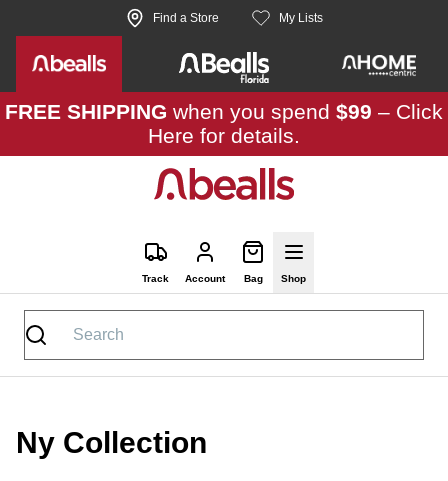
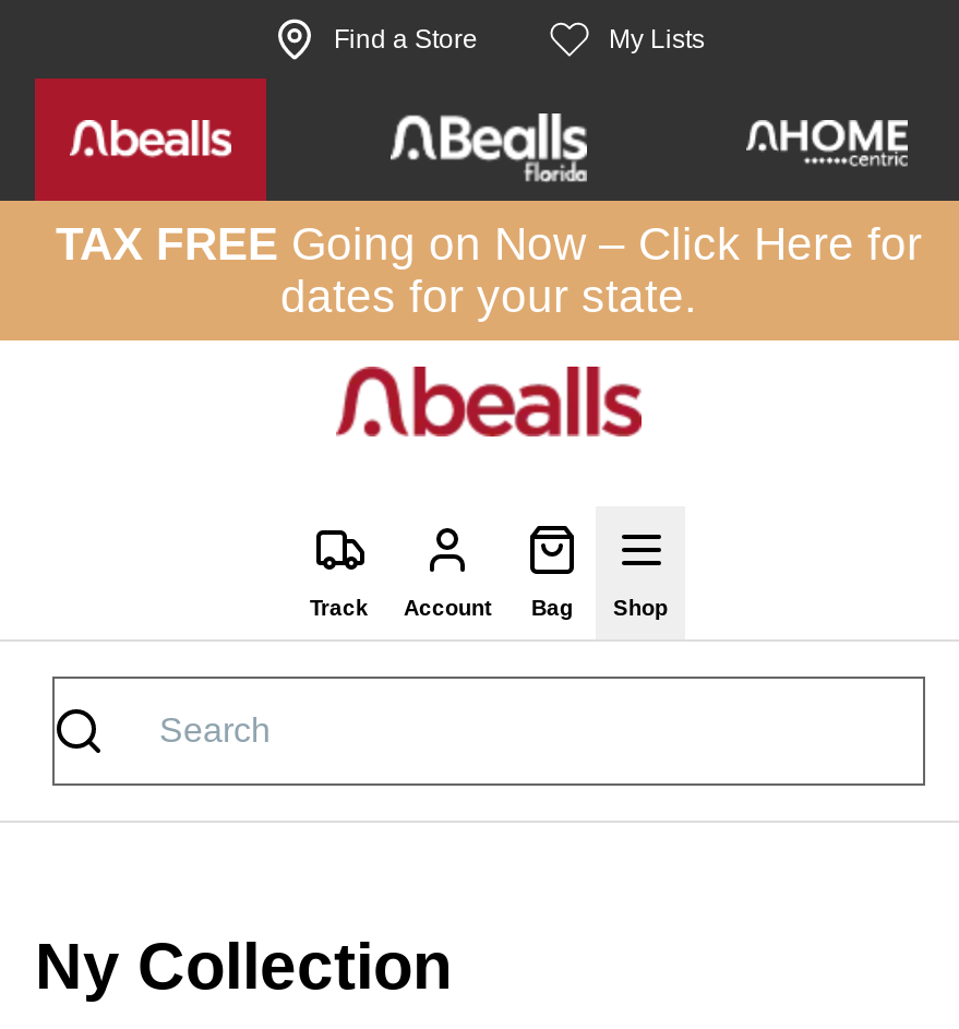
[5,100,443,147] FREE SHIPPING when you spend $99 – Click | Here for details. -> [56,218,922,321] TAX FREE Going on Now – Click Here for | dates for your state.

